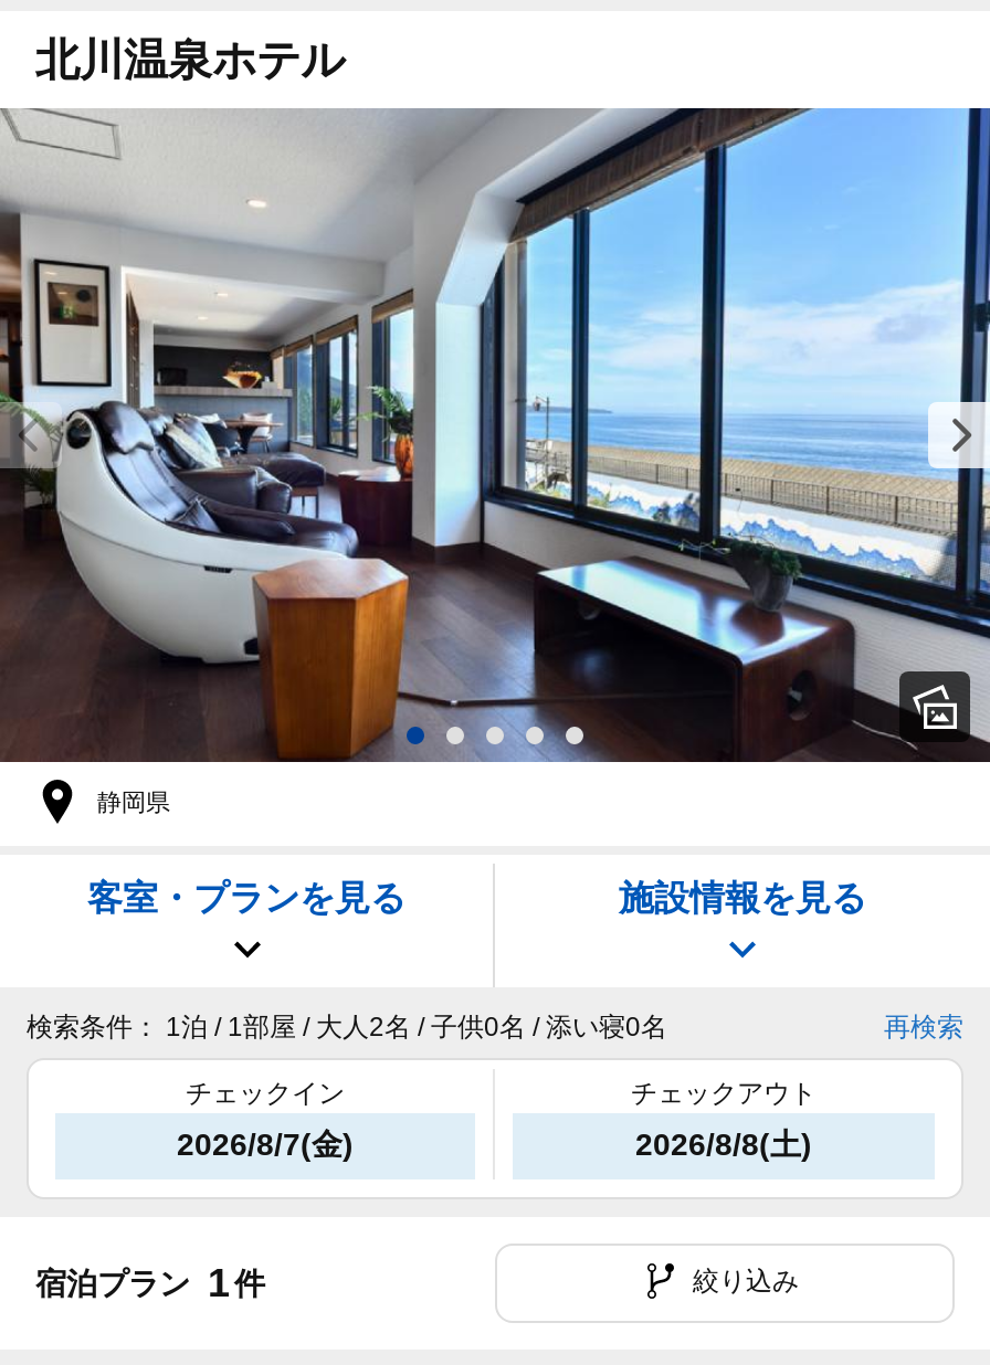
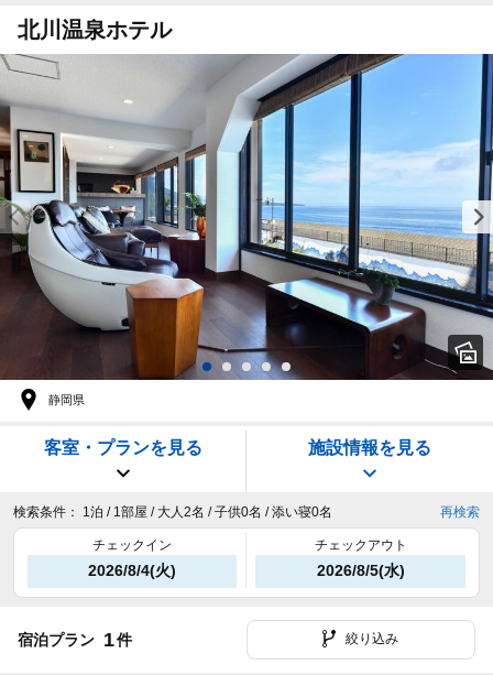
[177,1126,354,1161] 2026/8/7(金) -> [88,561,176,579] 2026/8/4(火)
[635,1126,812,1161] 2026/8/8(土) -> [316,561,404,579] 2026/8/5(水)

